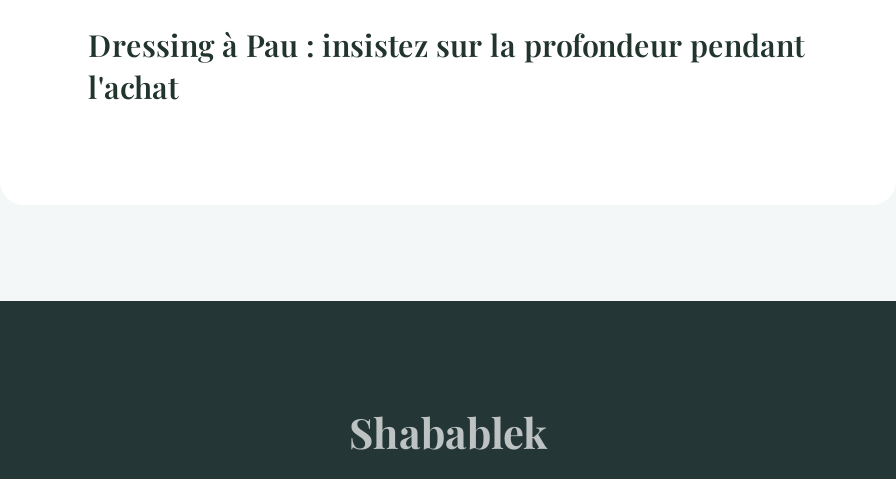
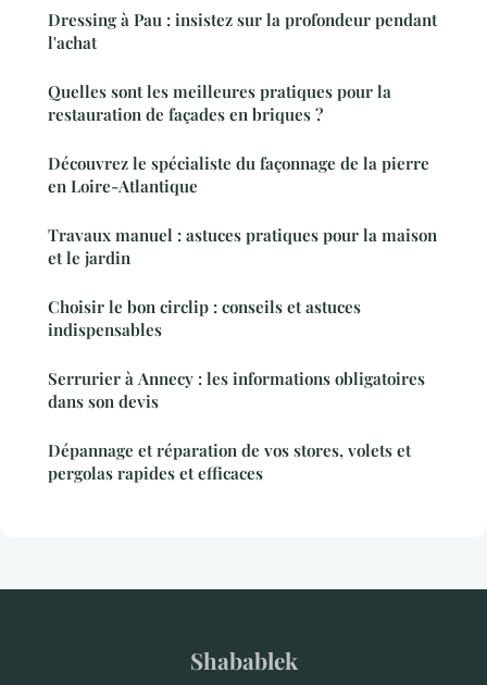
none -> [48,81,437,484] Quelles sont les meilleures pratiques pour la | restauration de façades en briques ? | Découvrez le spécialiste du façonnage de la pierre | en Loire-Atlantique | Travaux manuel : astuces pratiques pour la maison | et le jardin | Choisir le bon circlip : conseils et astuces | indispensables | Serrurier à Annecy : les informations obligatoires | dans son devis | Dépannage et réparation de vos stores, volets et | pergolas rapides et efficaces

